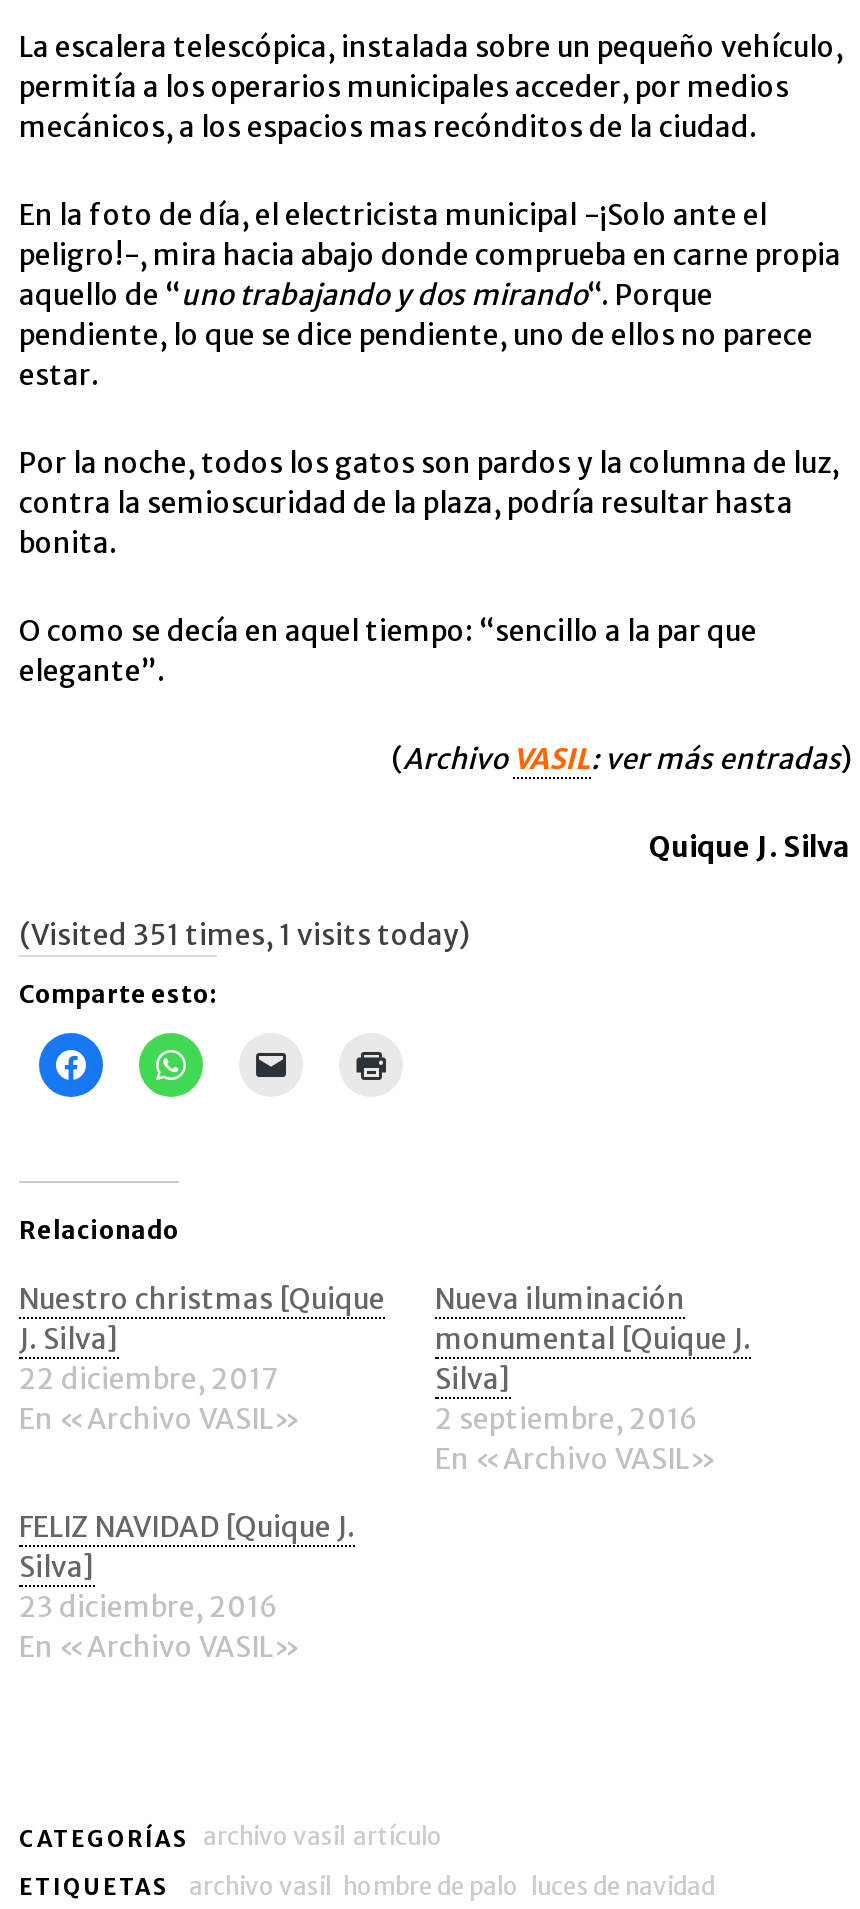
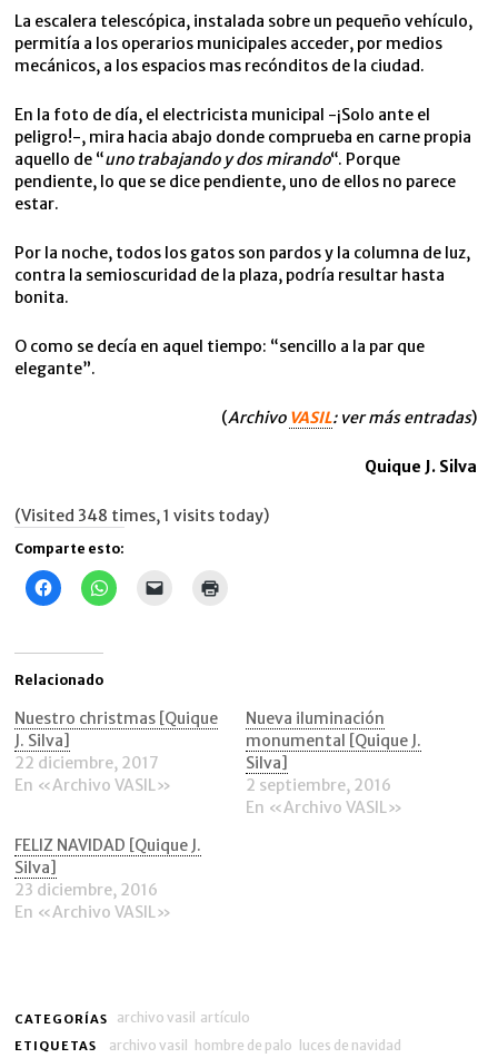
[19,917,469,953] (Visited 351 times, 1 visits today) -> [14,506,269,526] (Visited 348 times, 1 visits today)

